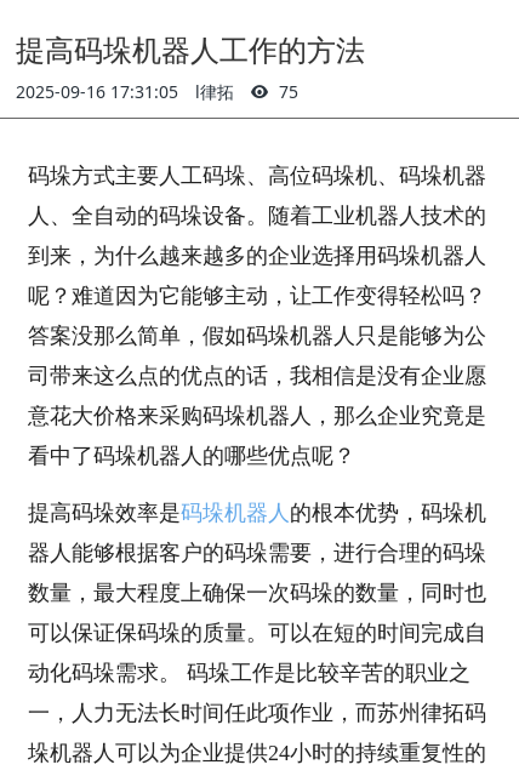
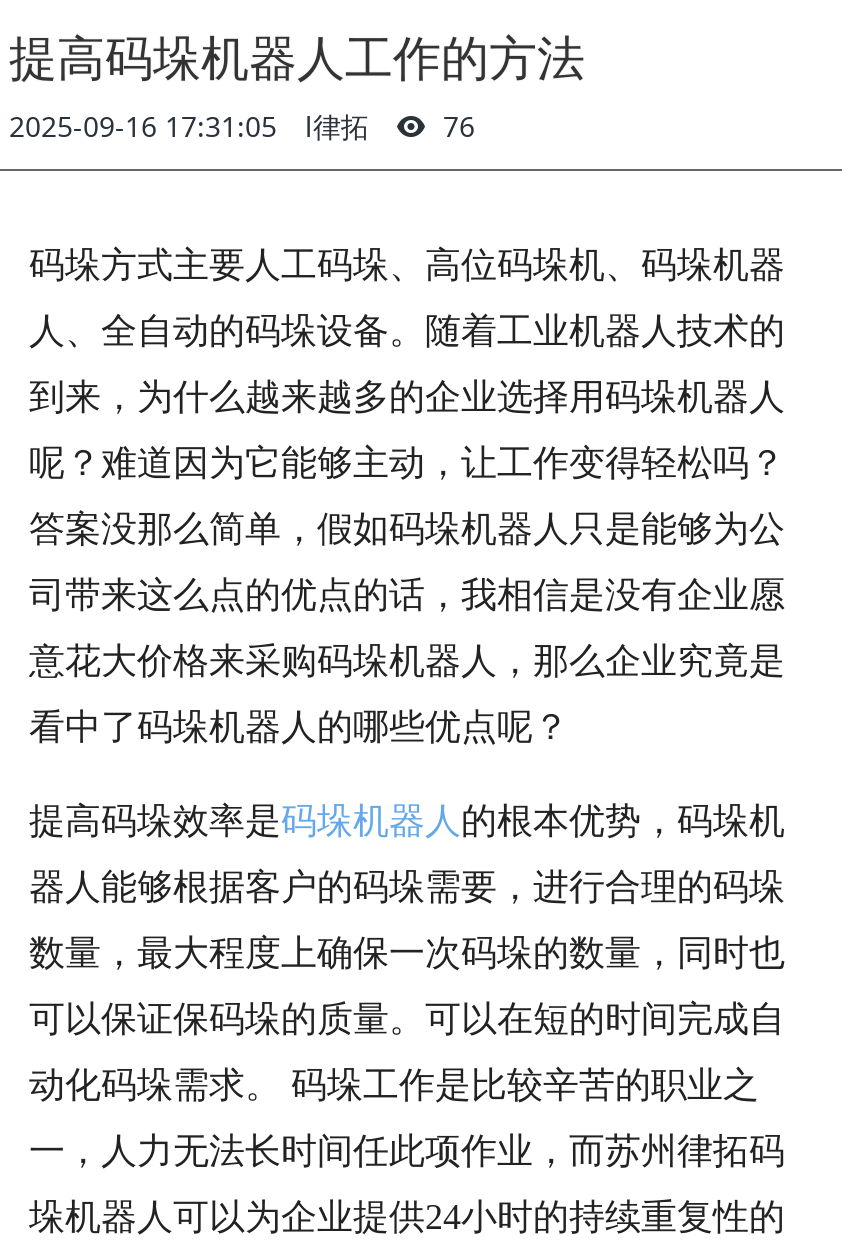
[16,80,298,103] 2025-09-16 17:31:05 l律拓 75 -> [9,106,475,144] 2025-09-16 17:31:05 l律拓 76

